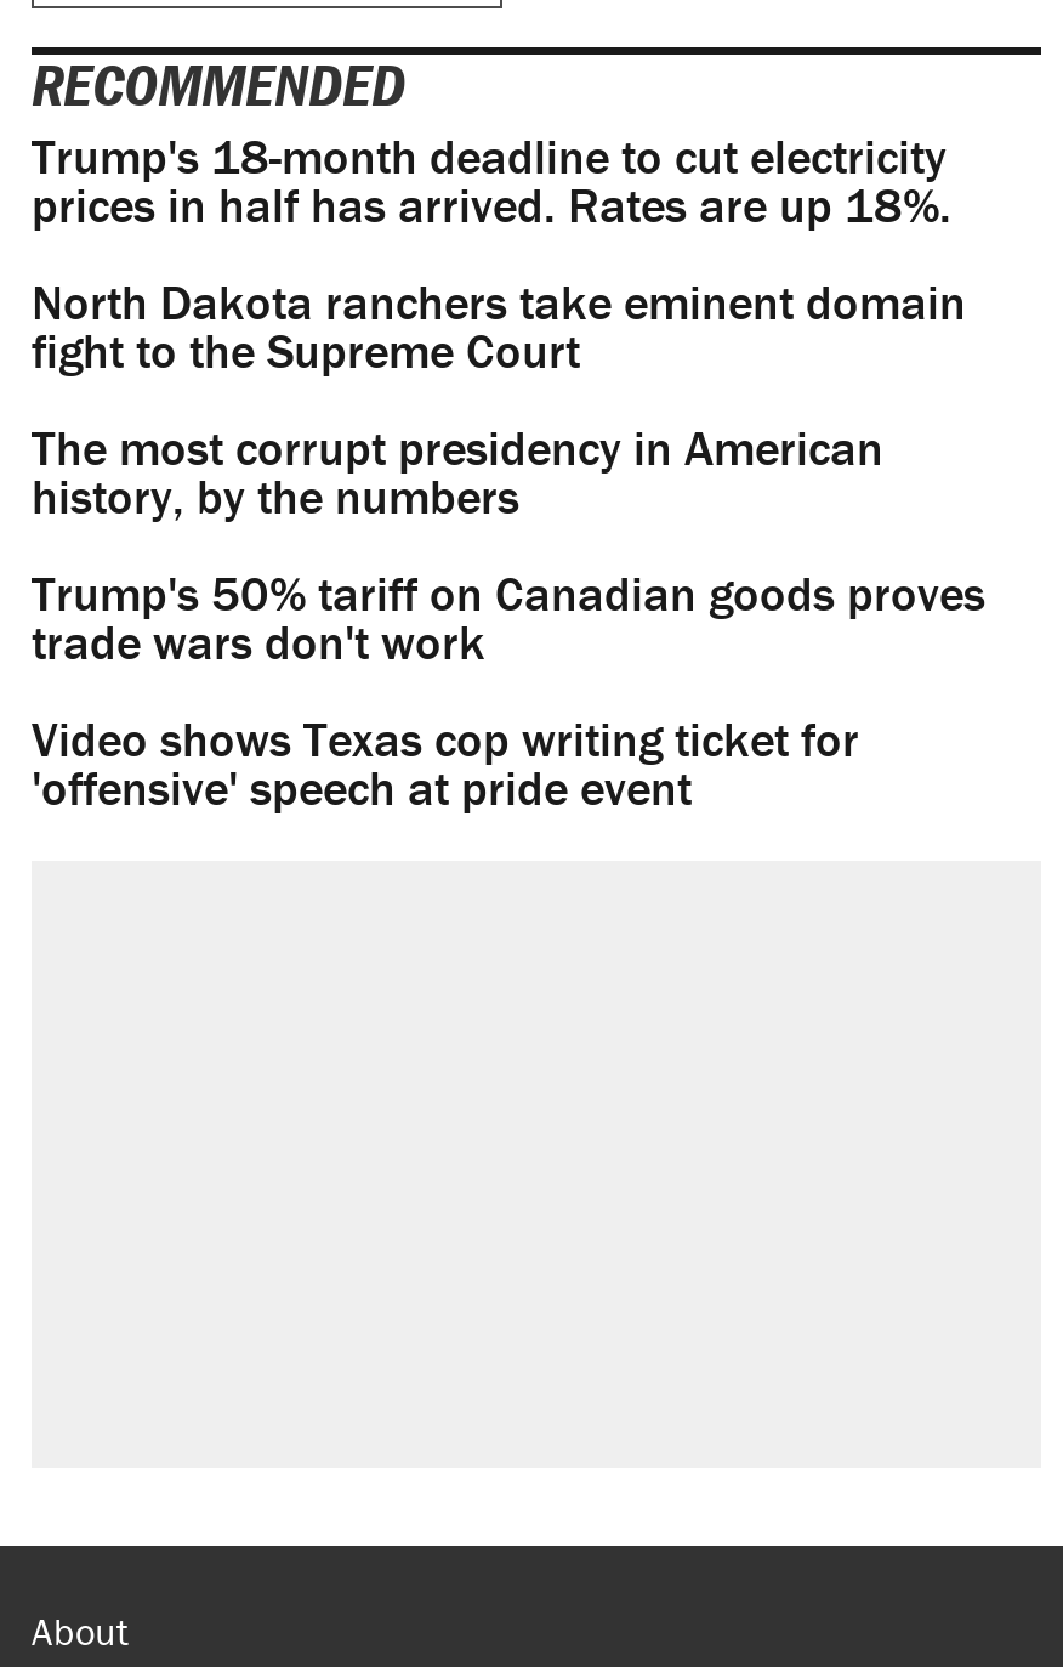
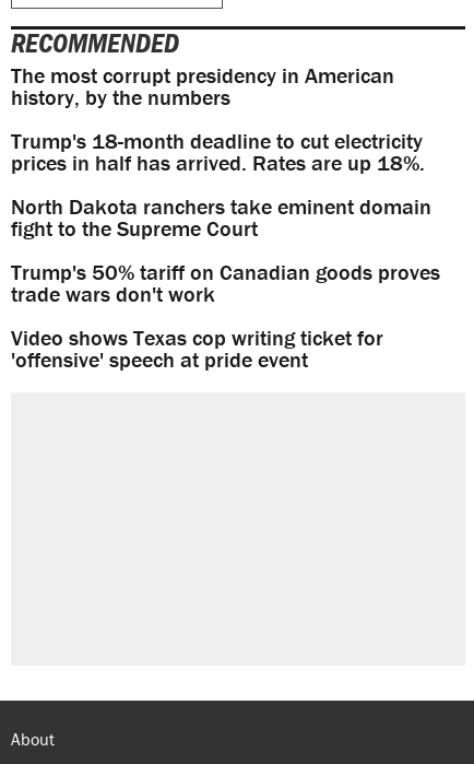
moved [32,125,966,380] -> [11,127,431,242]: Trump's 18-month deadline to cut electricity | prices in half has arrived. Rates are up 18%. | North Dakota ranchers take eminent domain | fight to the Supreme Court
moved [32,417,883,526] -> [11,61,394,111]: The most corrupt presidency in American | history, by the numbers

